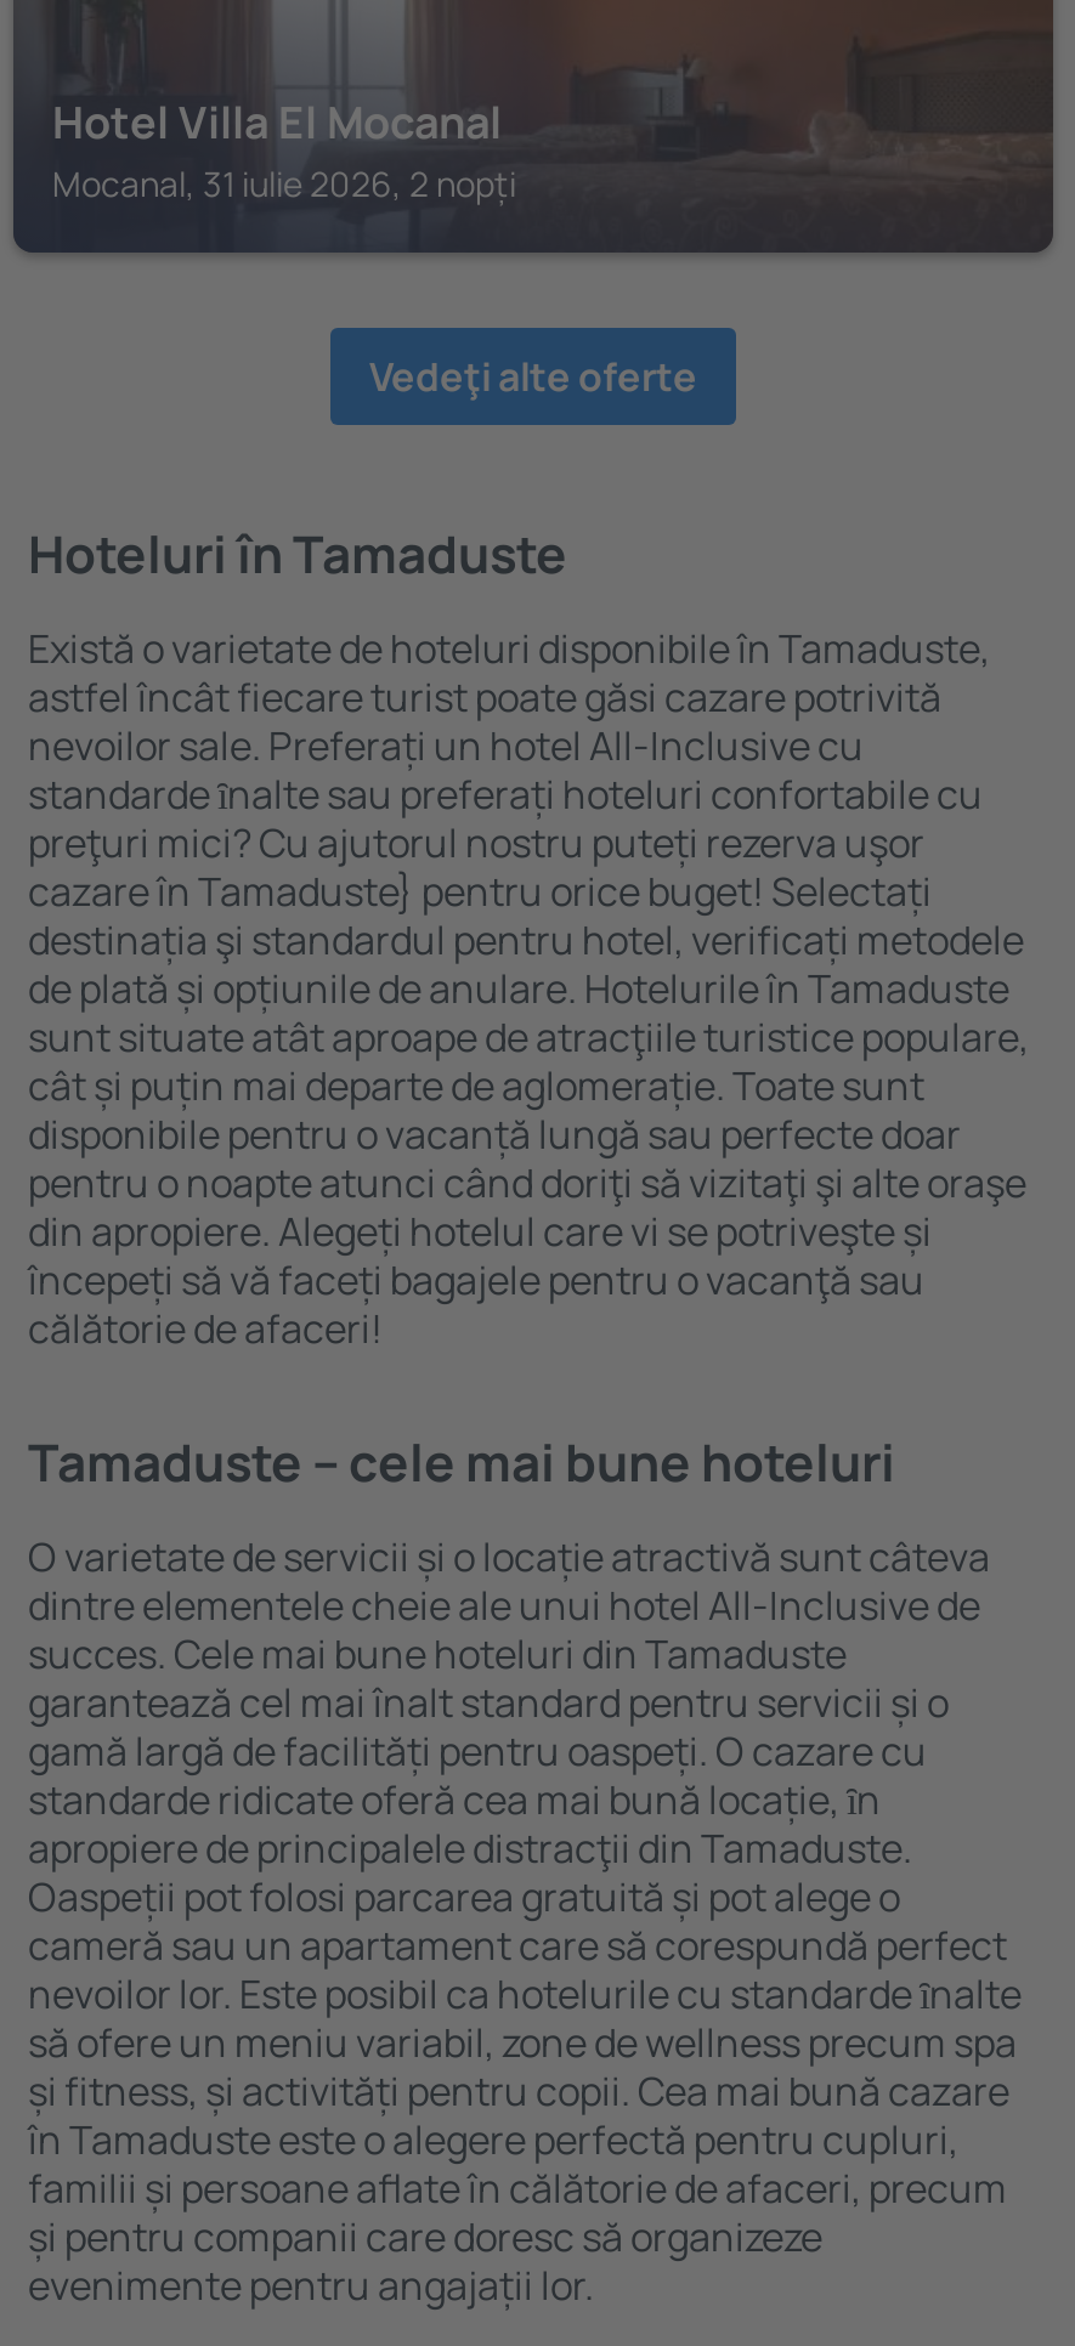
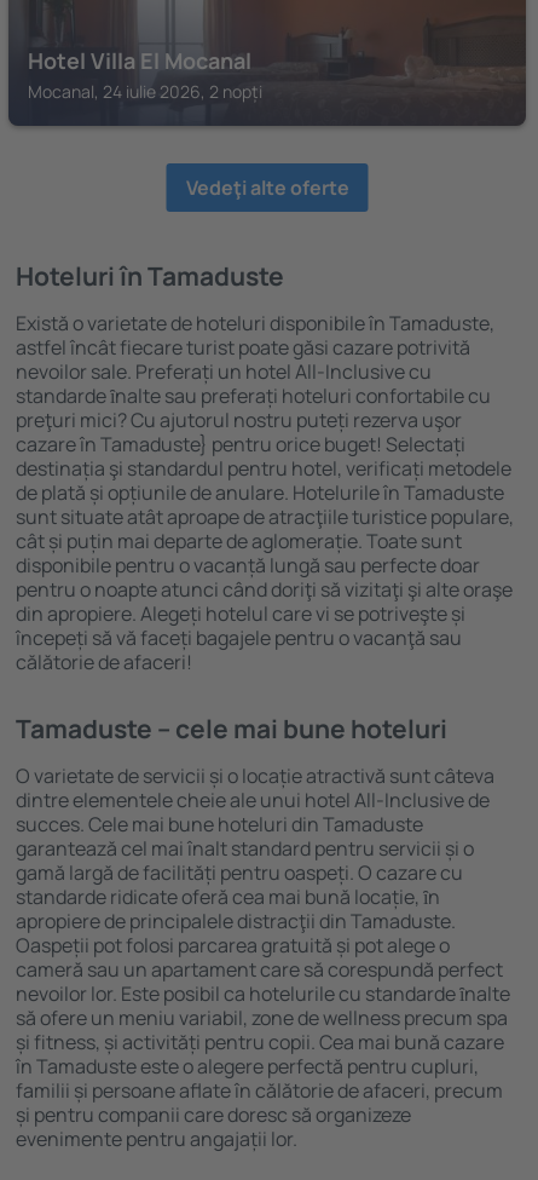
[52,160,516,206] Mocanal, 31 iulie 2026, 2 nopți -> [28,80,262,103] Mocanal, 24 iulie 2026, 2 nopți

